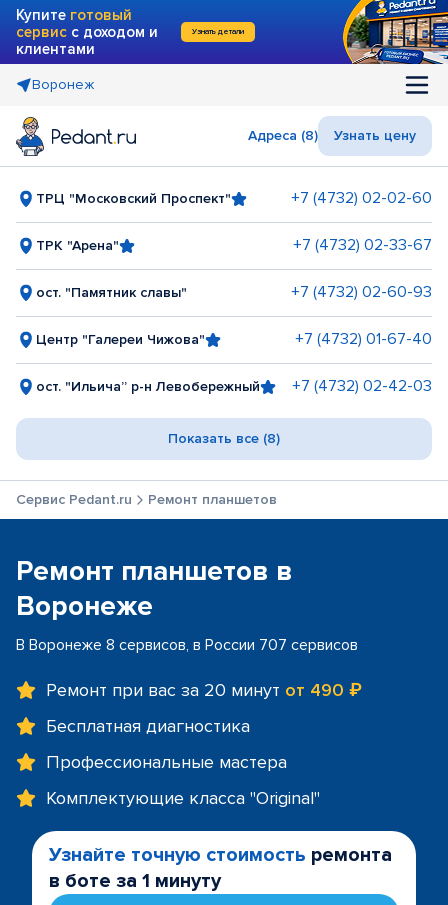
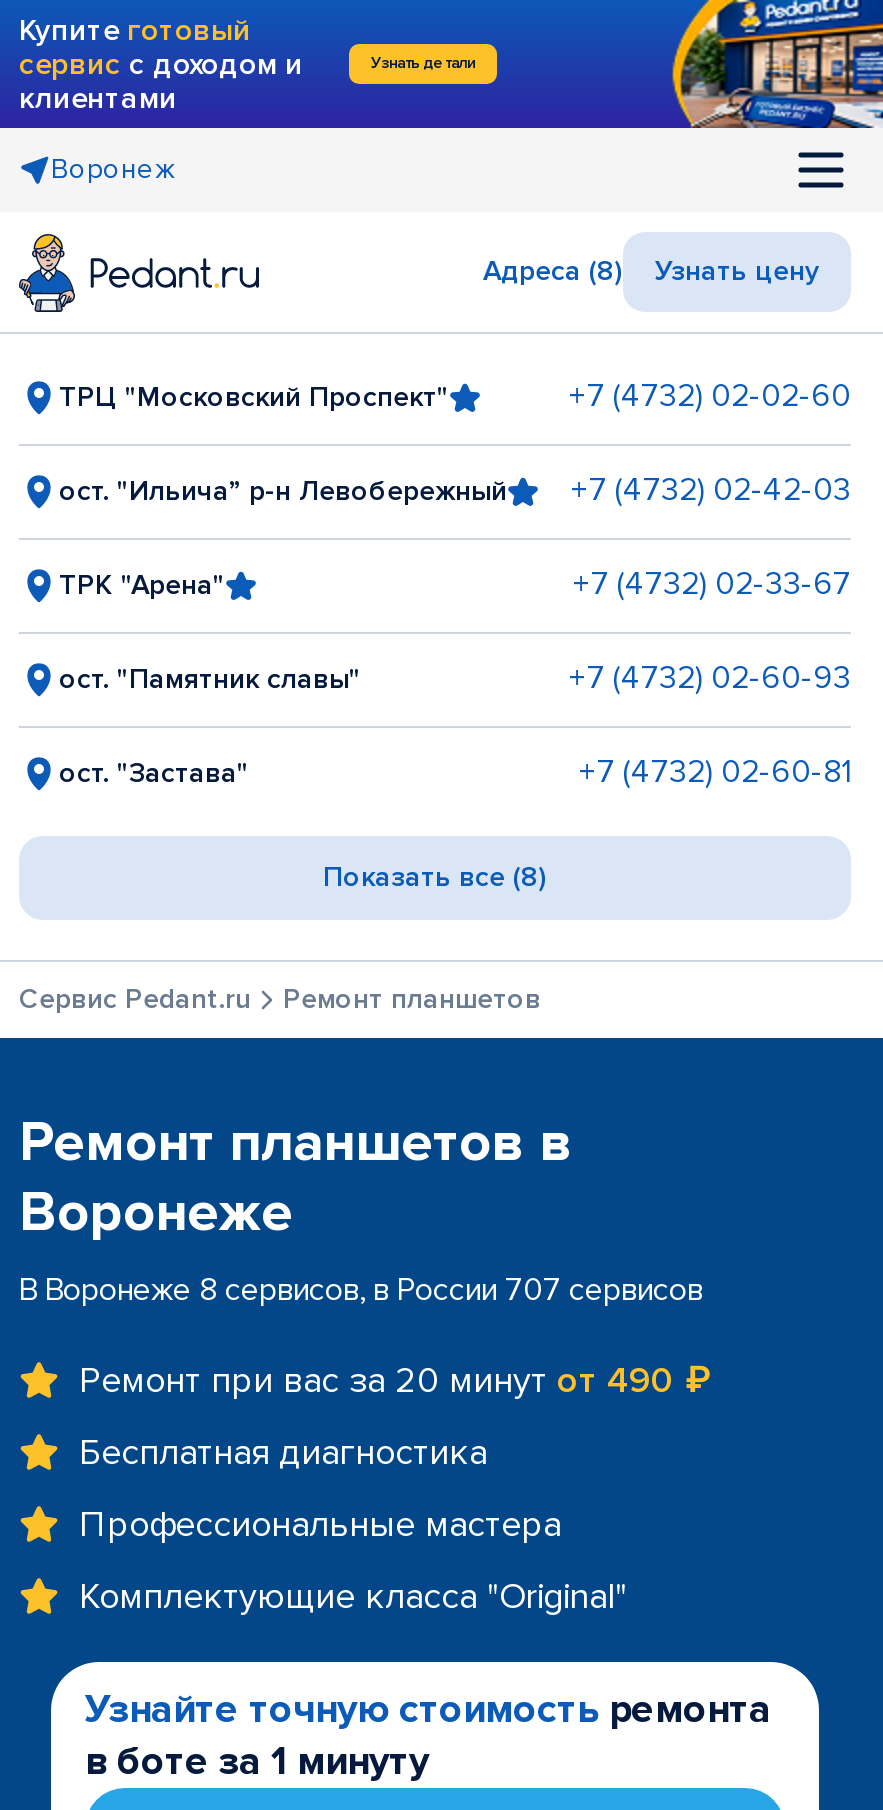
moved [36,235,432,302] -> [59,564,851,698]: ТРК "Арена" | +7 (4732) 02-33-67 | ост. "Памятник славы" | +7 (4732) 02-60-93
[36,329,432,349] Центр "Галереи Чижова" | +7 (4732) 01-67-40 -> [59,752,851,792] ост. "Застава" | +7 (4732) 02-60-81
moved [36,376,432,396] -> [59,470,851,510]: ост. "Ильича” р-н Левобережный | +7 (4732) 02-42-03

